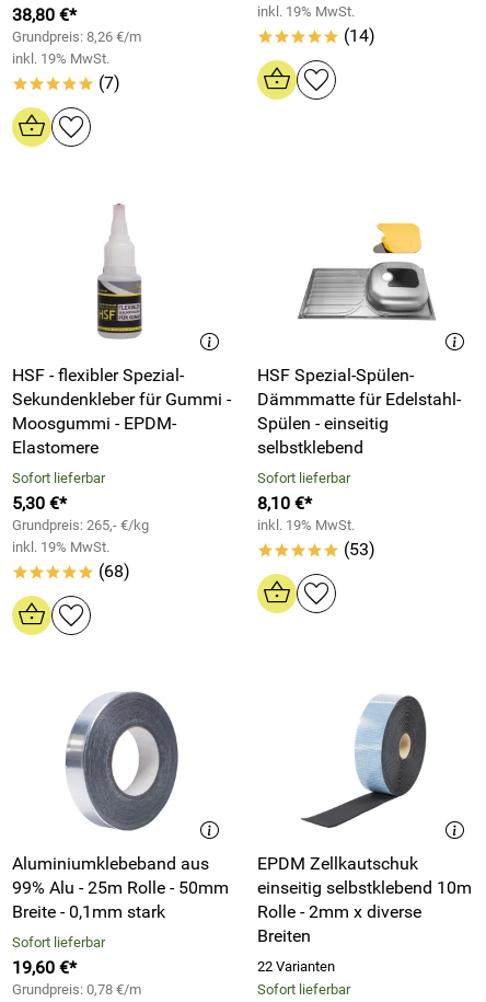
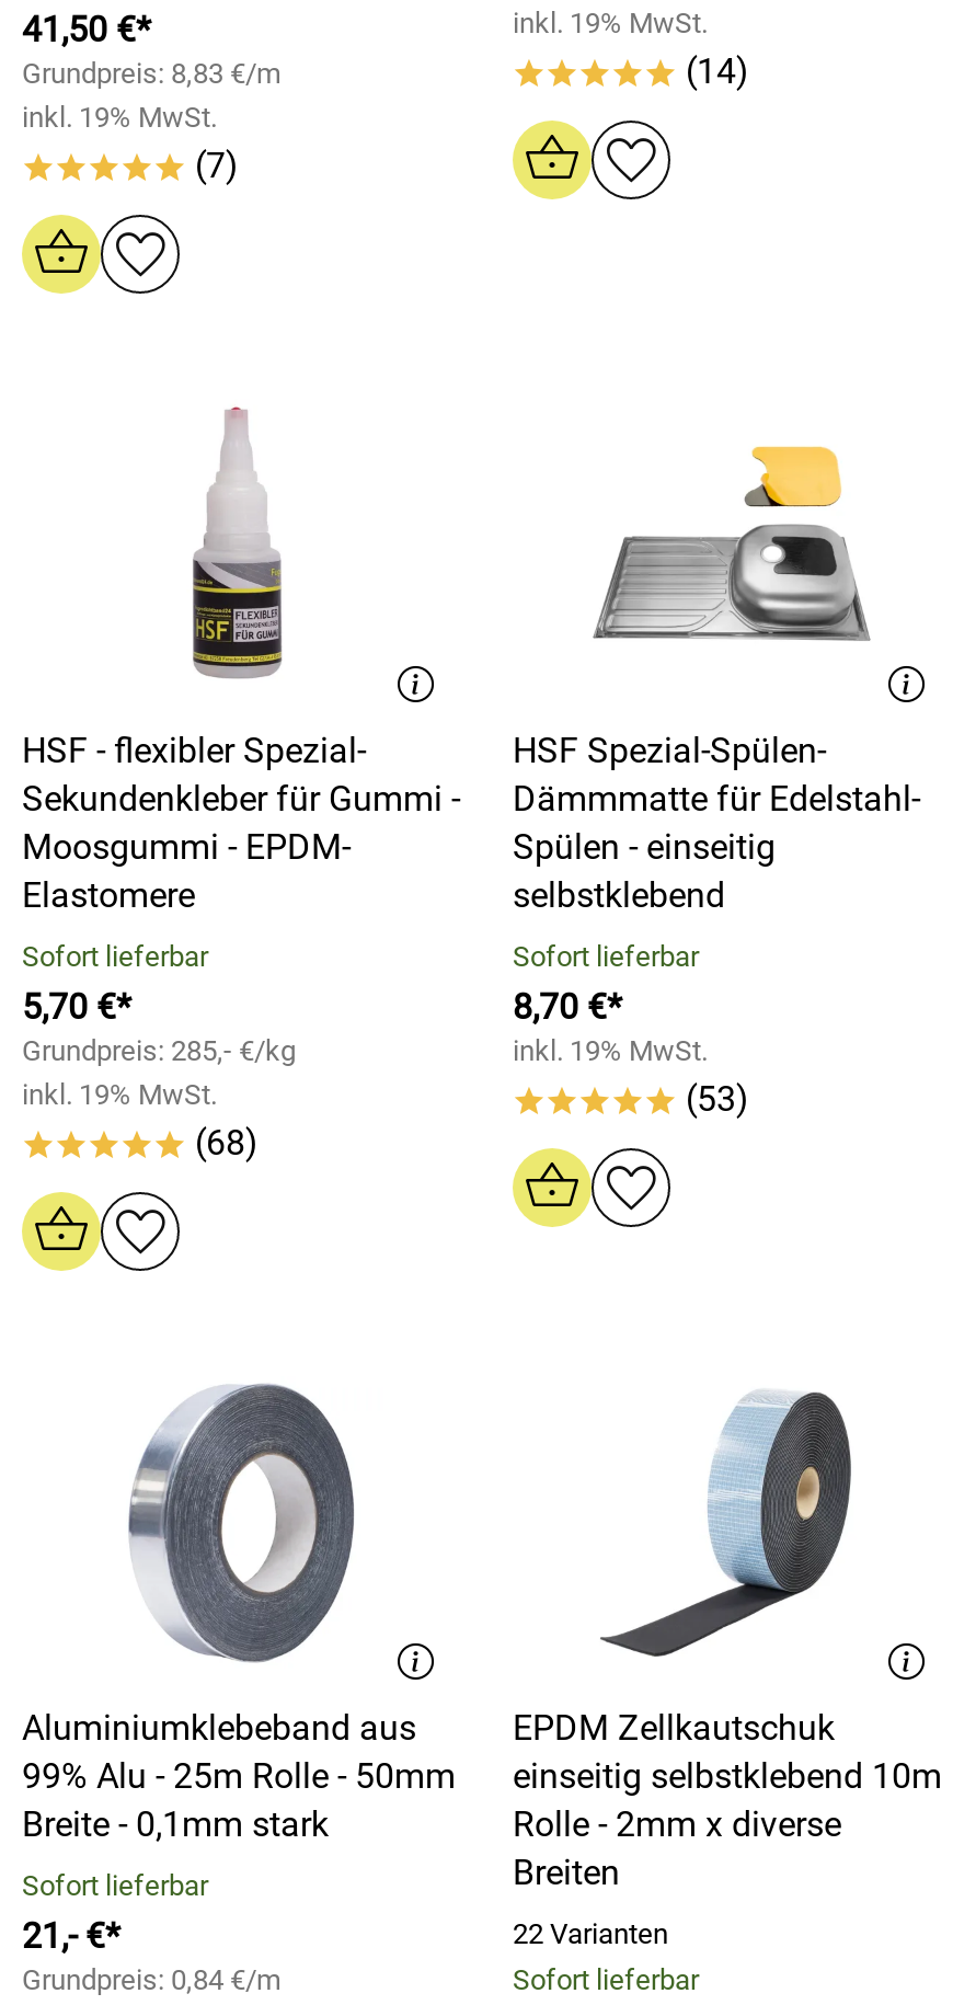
[12,4,77,25] 38,80 €* -> [22,9,151,50] 41,50 €*
[12,28,141,45] Grundpreis: 8,26 €/m -> [22,57,280,90] Grundpreis: 8,83 €/m
[12,493,67,514] 5,30 €* -> [22,986,131,1028] 5,70 €*
[257,493,312,514] 8,10 €* -> [513,986,622,1028] 8,70 €*
[12,517,149,533] Grundpreis: 265,- €/kg -> [22,1034,296,1067] Grundpreis: 285,- €/kg
[12,957,77,978] 19,60 €* -> [22,1915,120,1957] 21,- €*
[12,981,141,998] Grundpreis: 0,78 €/m -> [22,1963,280,1996] Grundpreis: 0,84 €/m

